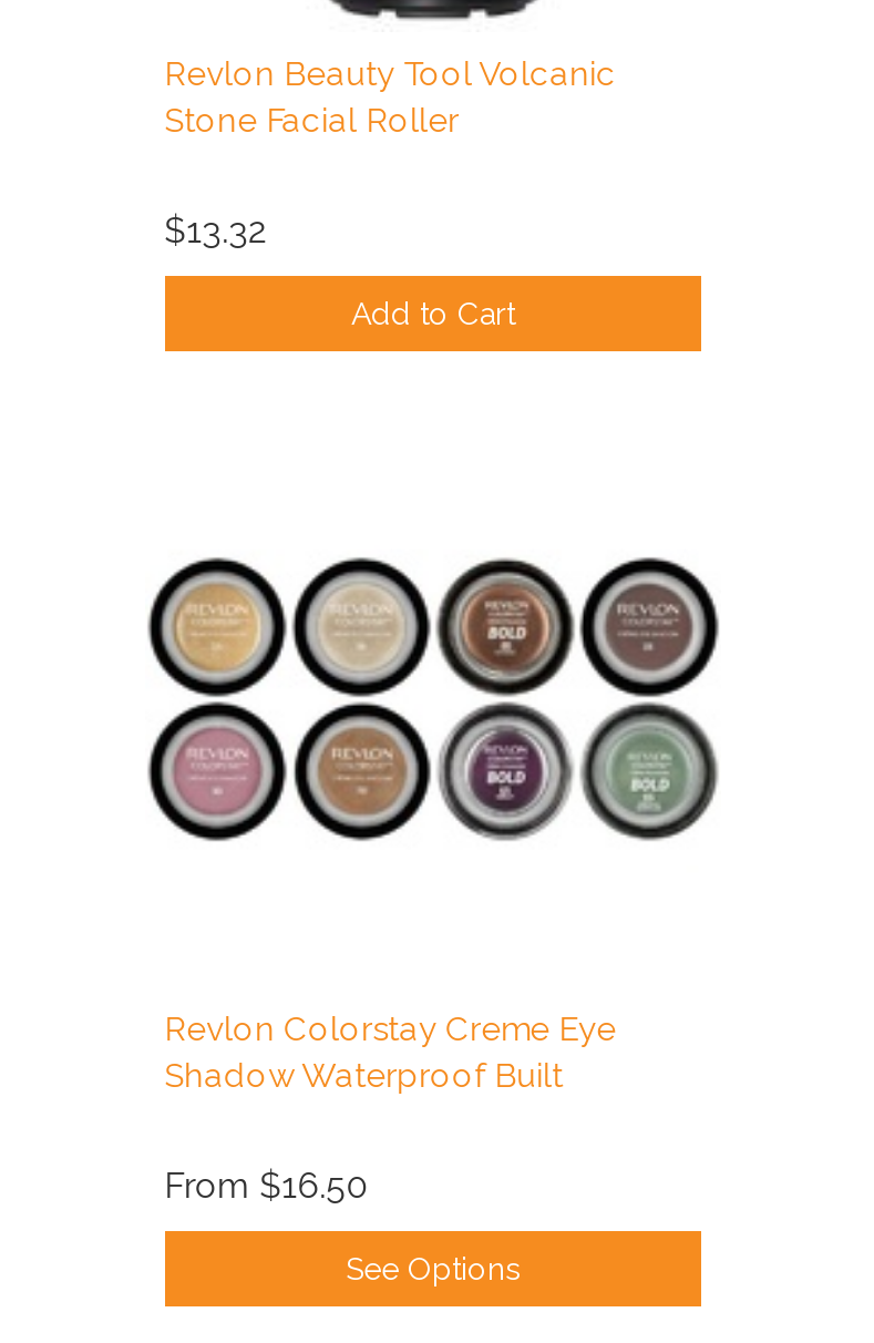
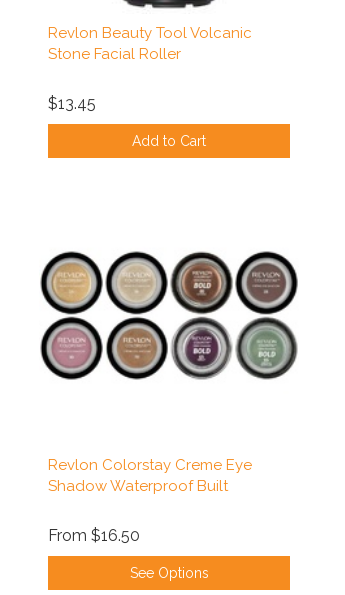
[164,209,269,251] $13.32 -> [48,94,96,113] $13.45

